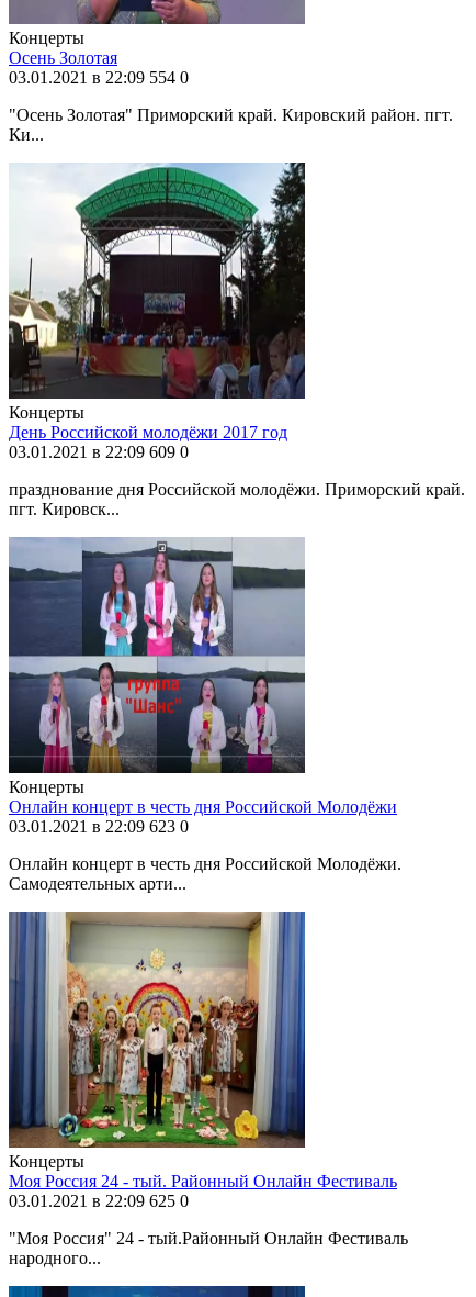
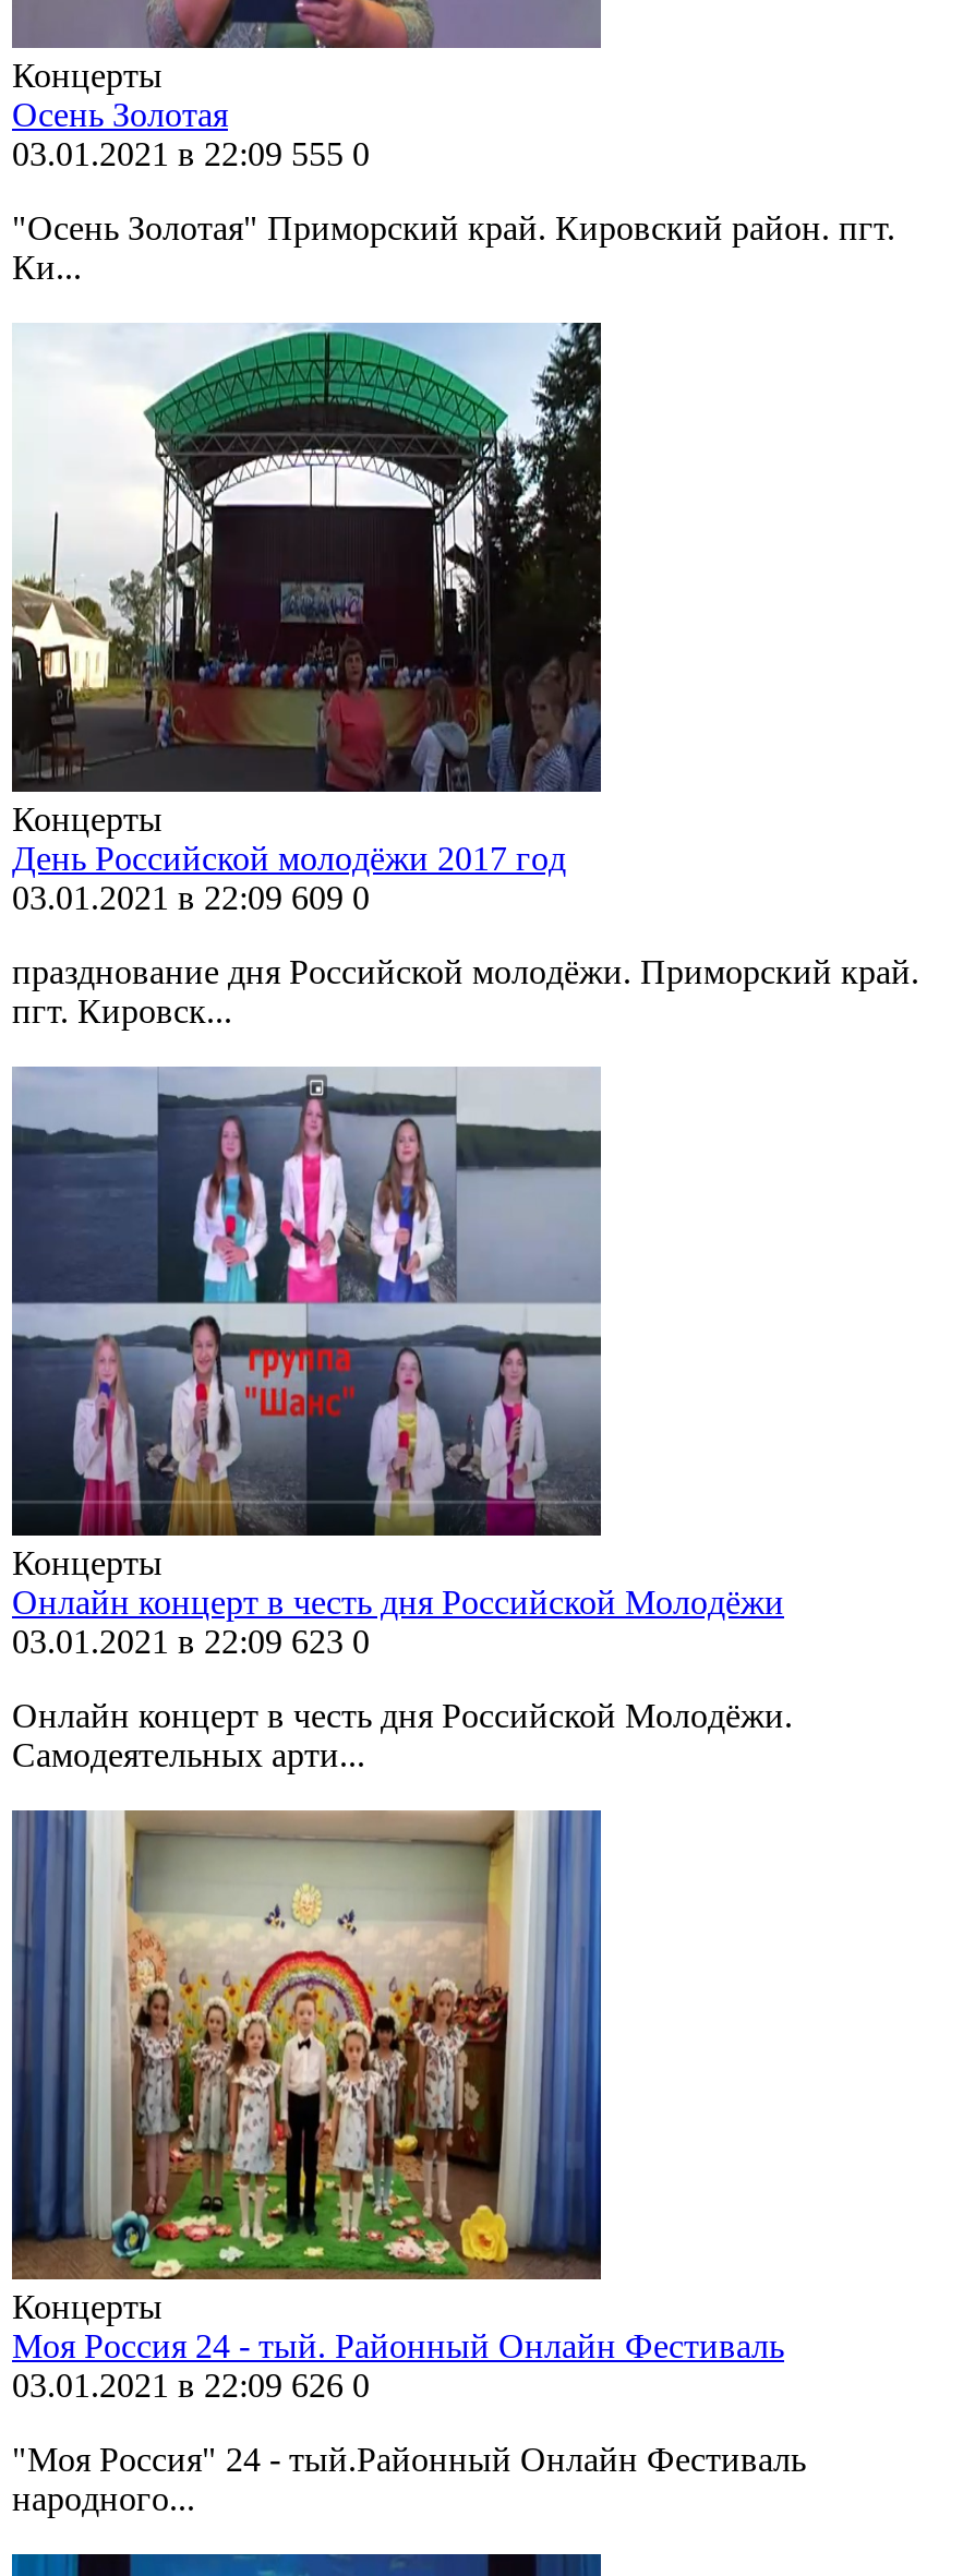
[9,68,189,87] 03.01.2021 в 22:09 554 0 -> [12,135,370,172] 03.01.2021 в 22:09 555 0
[9,1192,189,1210] 03.01.2021 в 22:09 625 0 -> [12,2367,370,2404] 03.01.2021 в 22:09 626 0

